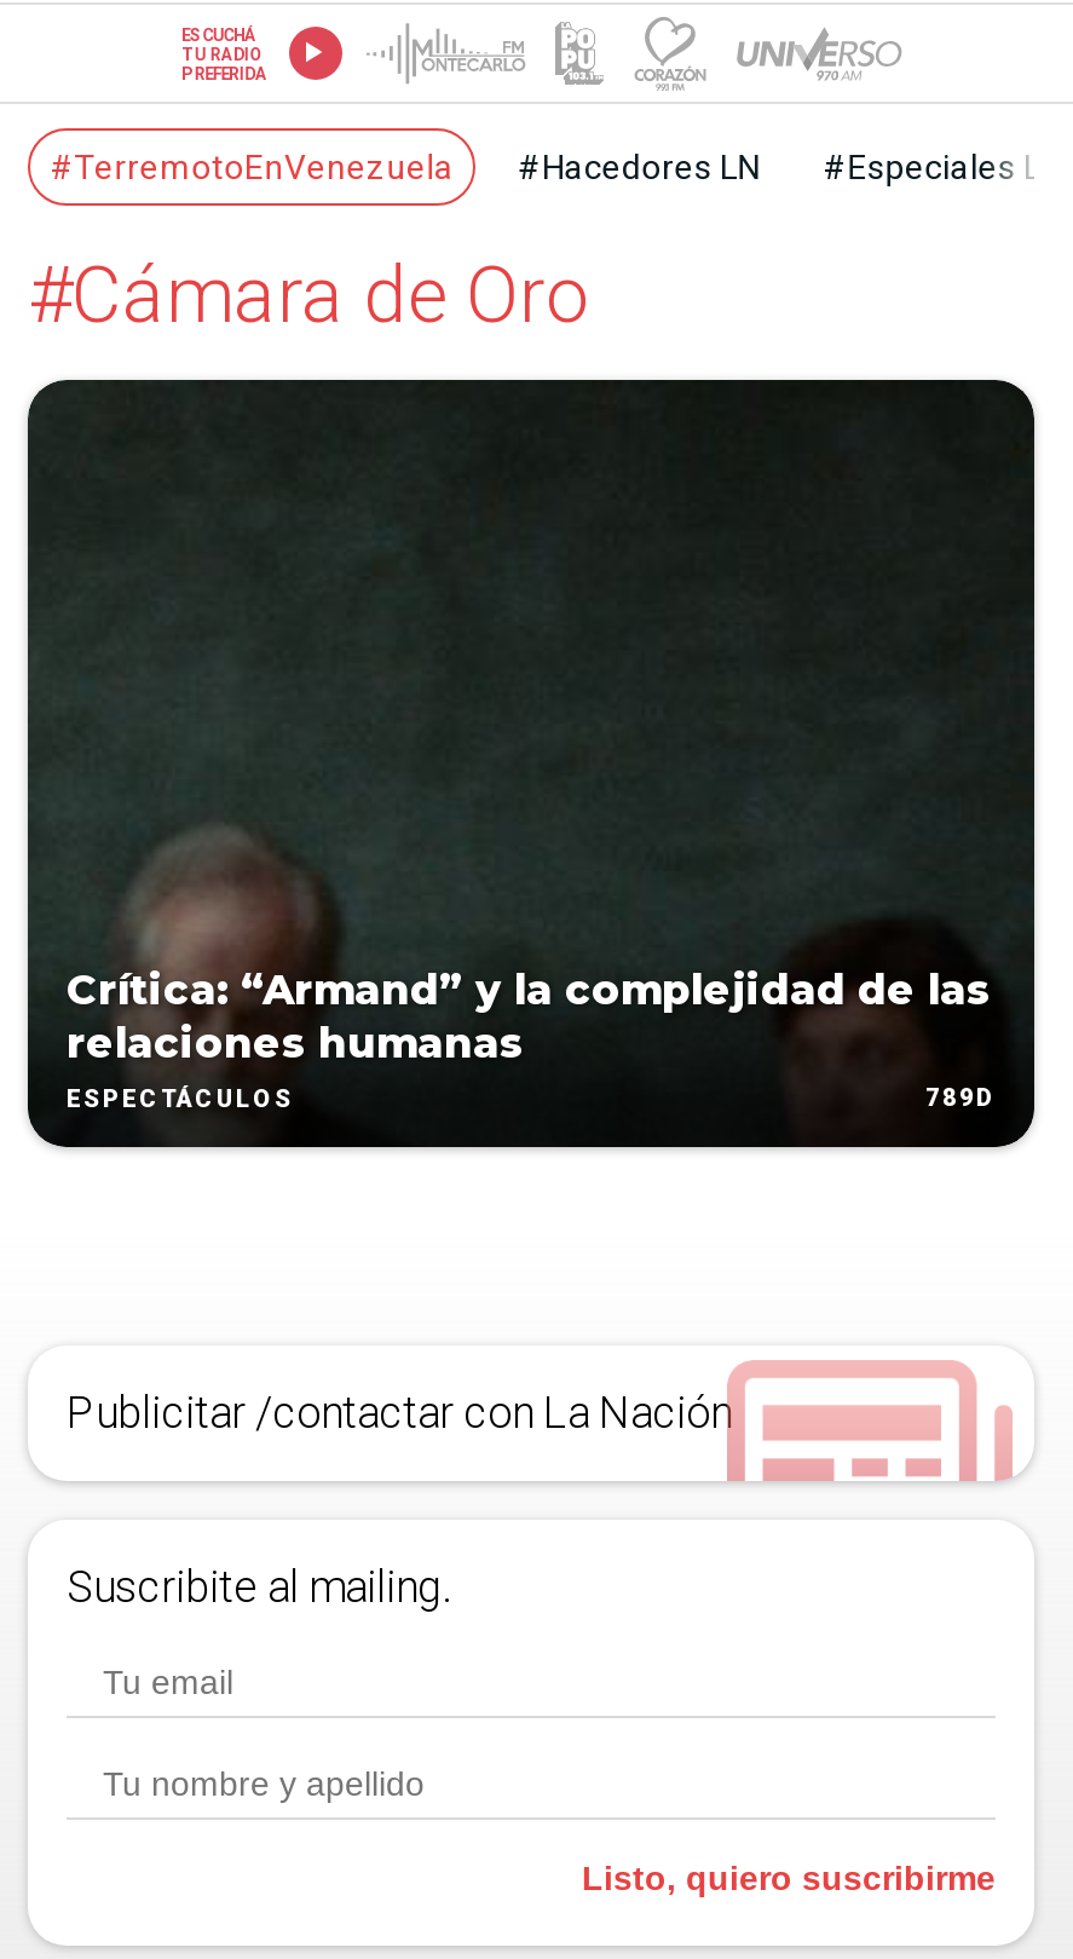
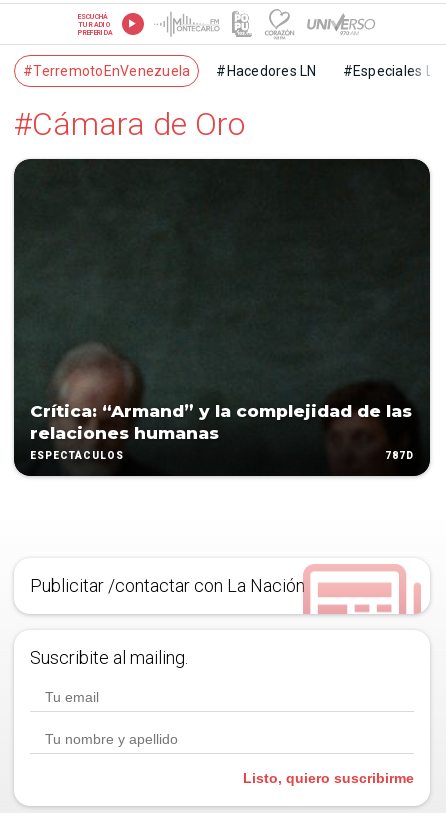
[925,1084,996,1111] 789D -> [385,450,414,461] 787D

